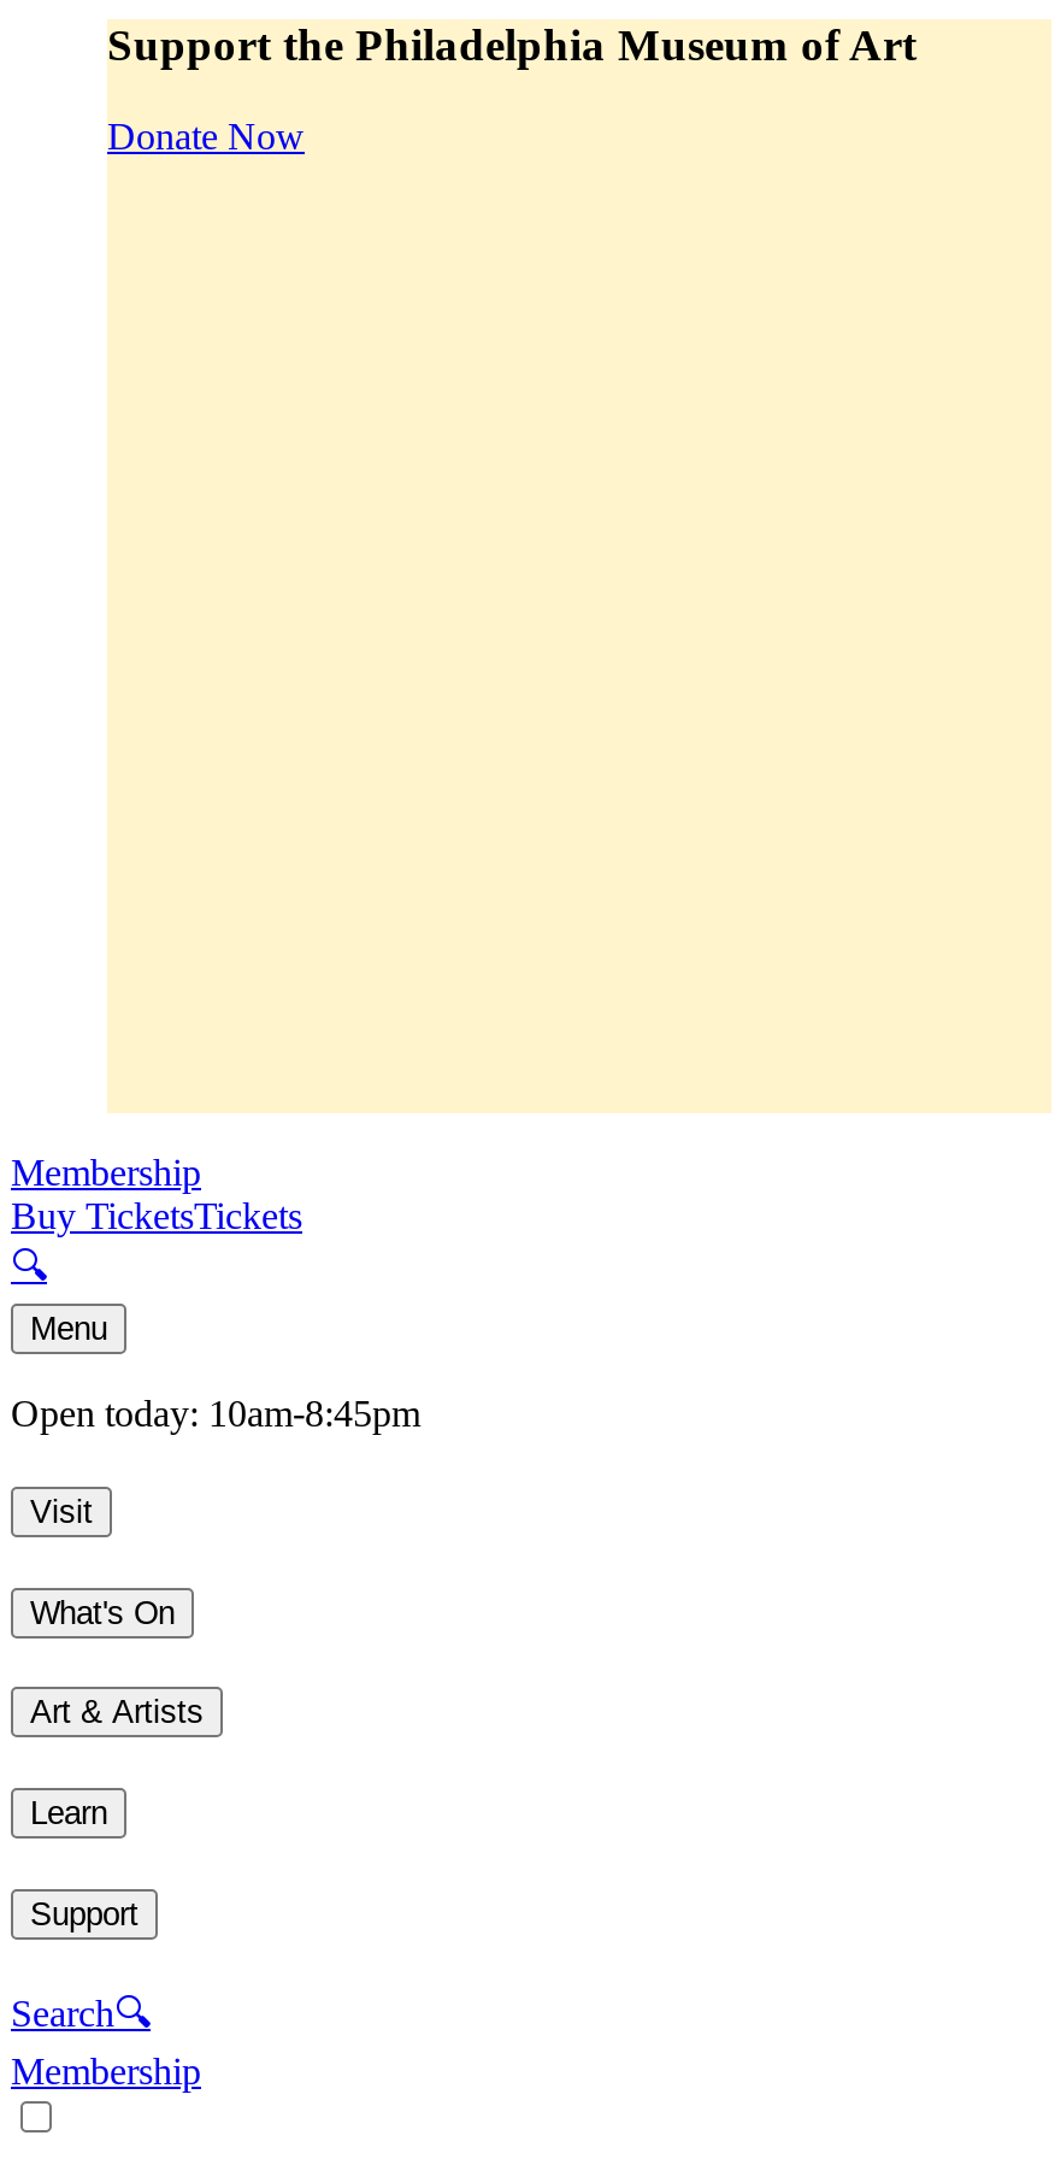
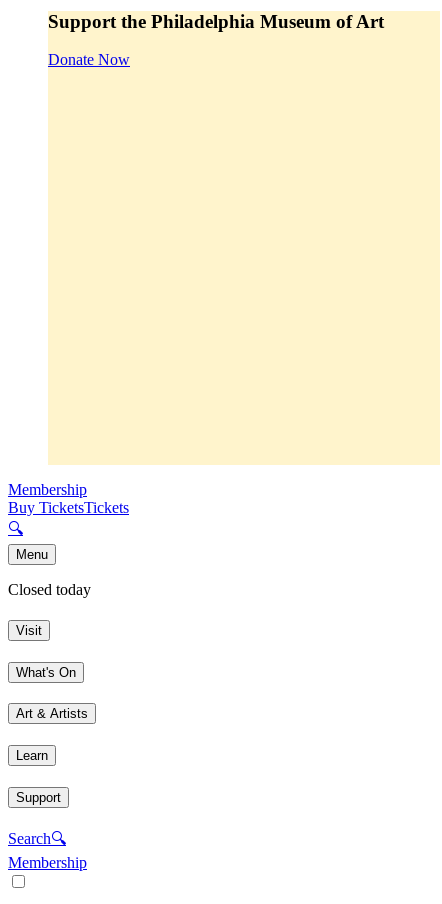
[11,1393,420,1434] Open today: 10am-8:45pm -> [8,581,91,598] Closed today

